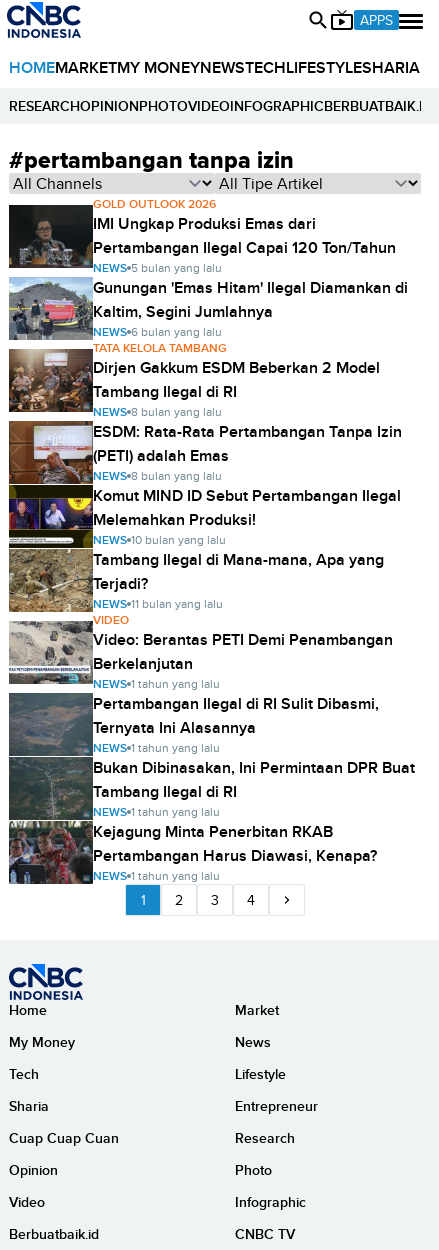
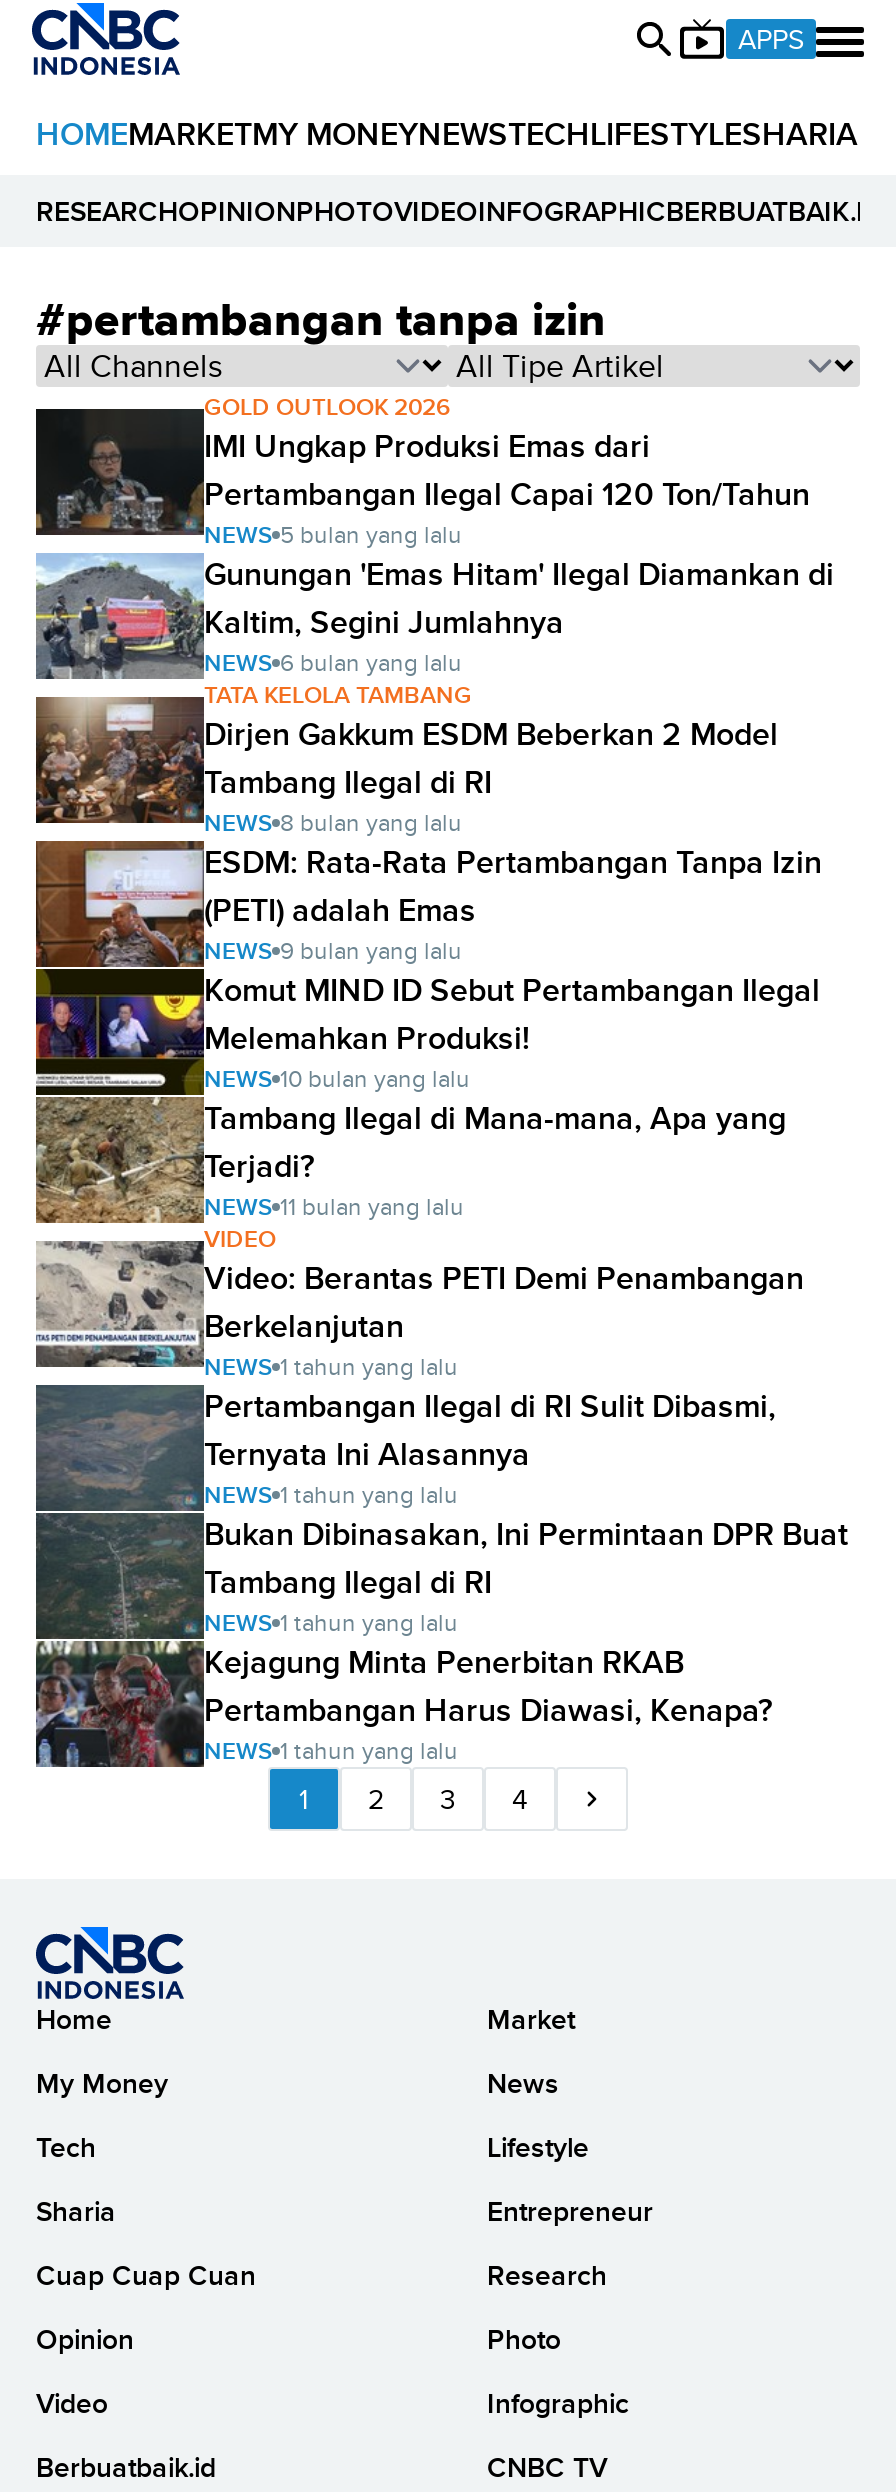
[93,469,222,483] NEWS 8 bulan yang lalu -> [204,937,462,965] NEWS 9 bulan yang lalu

